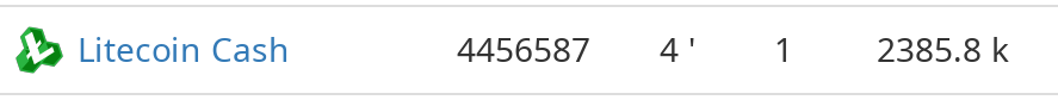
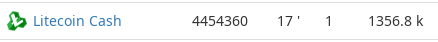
[457,27,590,72] 4456587 -> [192,11,248,30] 4454360
[660,27,695,72] 4 ' -> [277,11,300,30] 17 '
[877,27,1008,72] 2385.8 k -> [368,11,423,30] 1356.8 k

